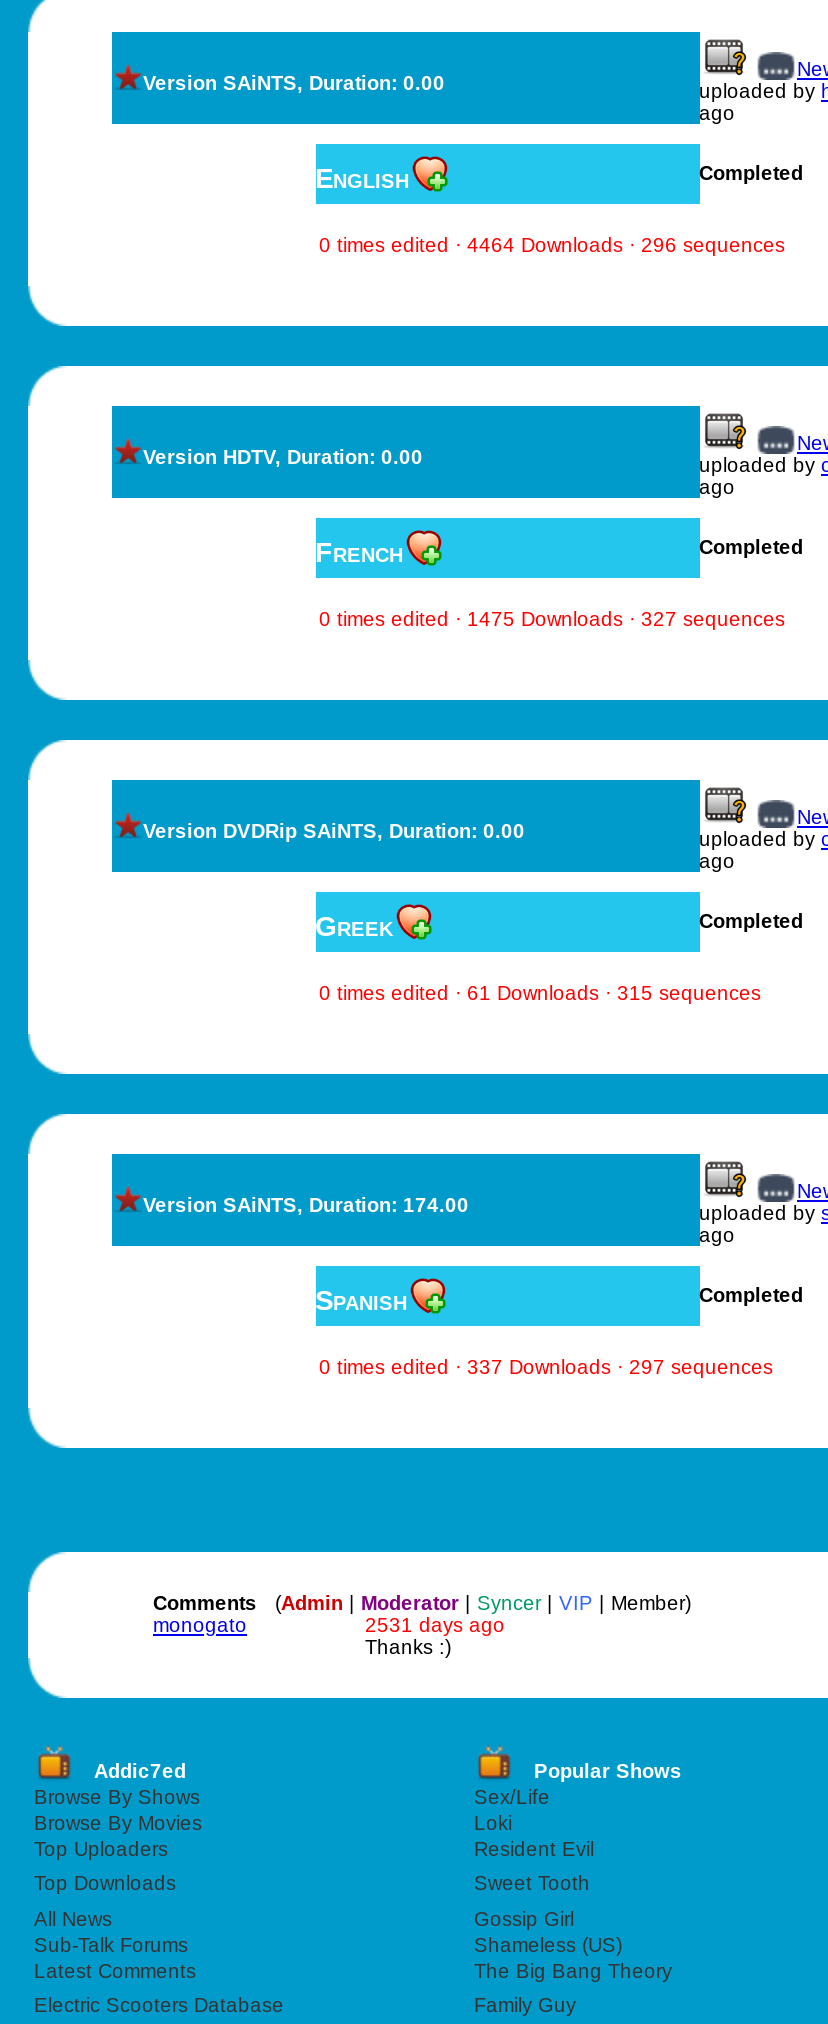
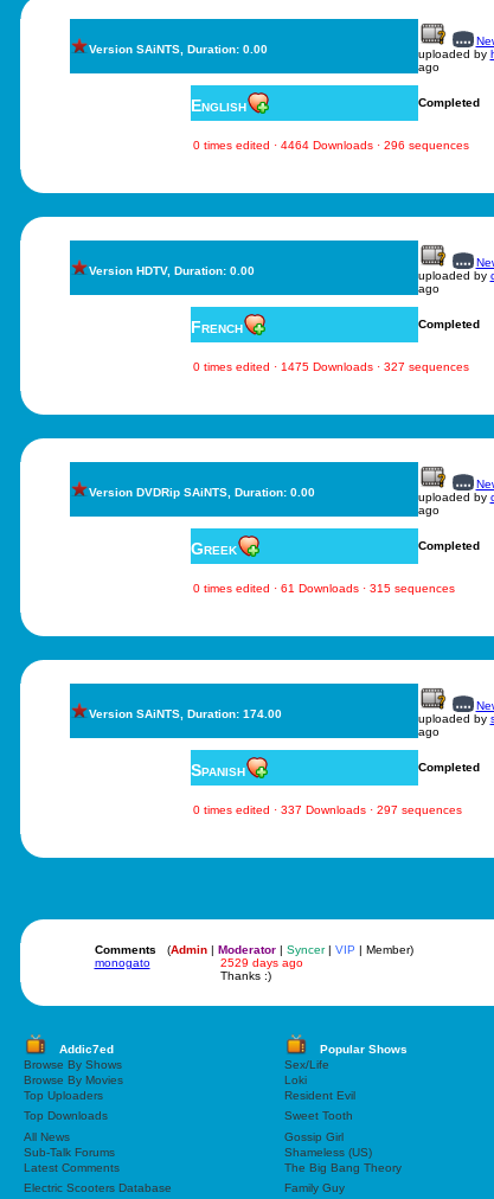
[365,1614,505,1636] 2531 days ago -> [220,956,303,969] 2529 days ago

